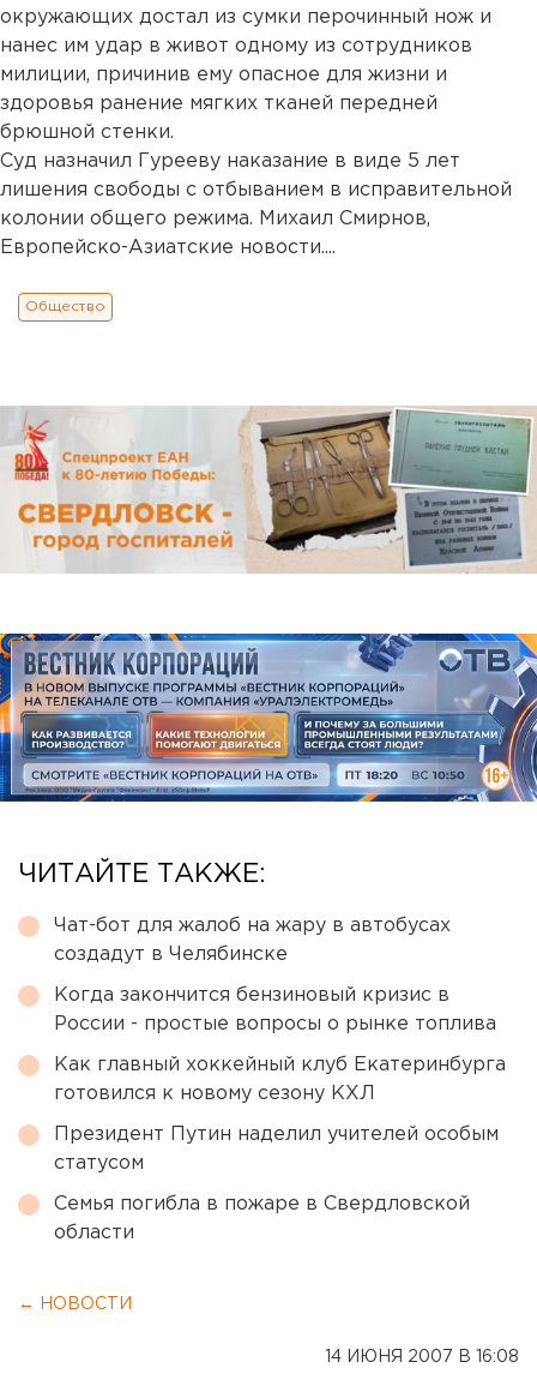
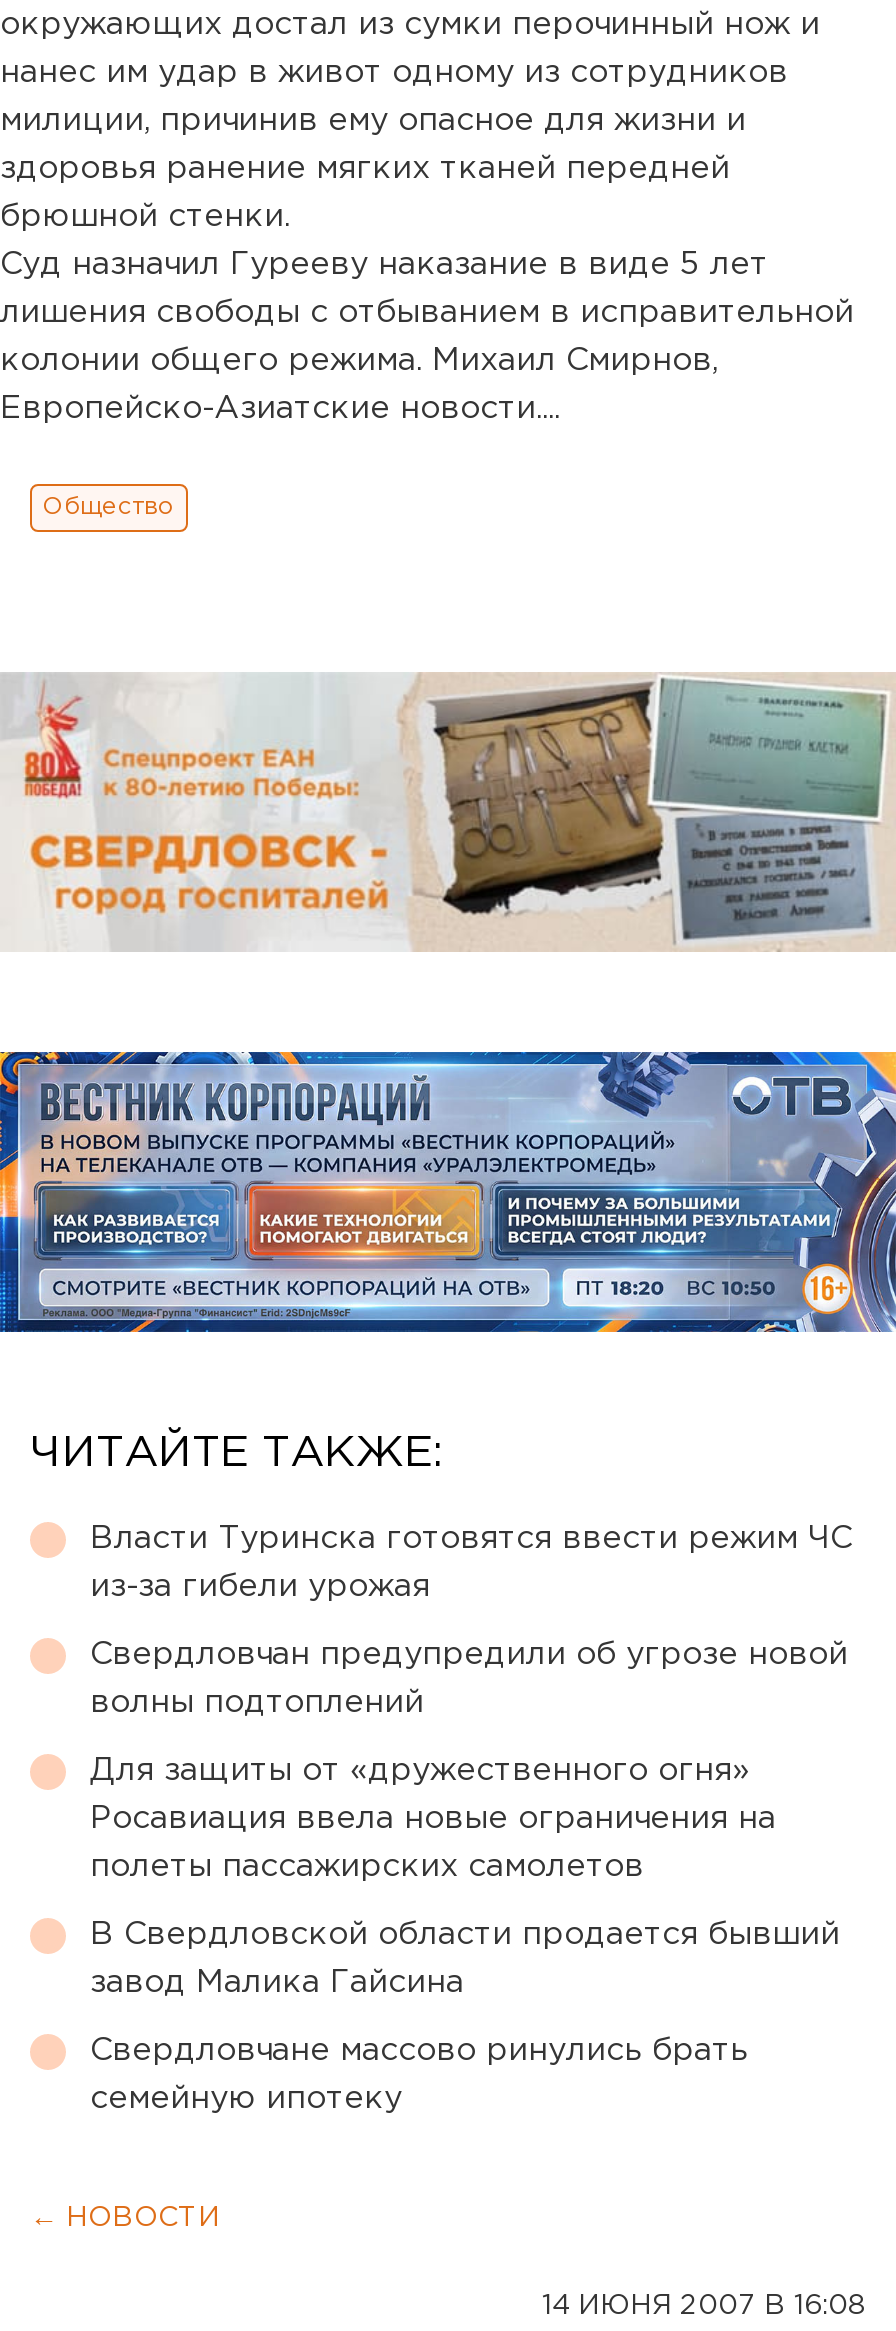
[54,917,506,1242] Чат-бот для жалоб на жару в автобусах | создадут в Челябинске | Когда закончится бензиновый кризис в | России - простые вопросы о рынке топлива | Как главный хоккейный клуб Екатеринбурга | готовился к новому сезону КХЛ | Президент Путин наделил учителей особым | статусом | Семья погибла в пожаре в Свердловской | области -> [90,1524,852,2114] Власти Туринска готовятся ввести режим ЧС | из-за гибели урожая | Свердловчан предупредили об угрозе новой | волны подтоплений | Для защиты от «дружественного огня» | Росавиация ввела новые ограничения на | полеты пассажирских самолетов | В Свердловской области продается бывший | завод Малика Гайсина | Свердловчане массово ринулись брать | семейную ипотеку

